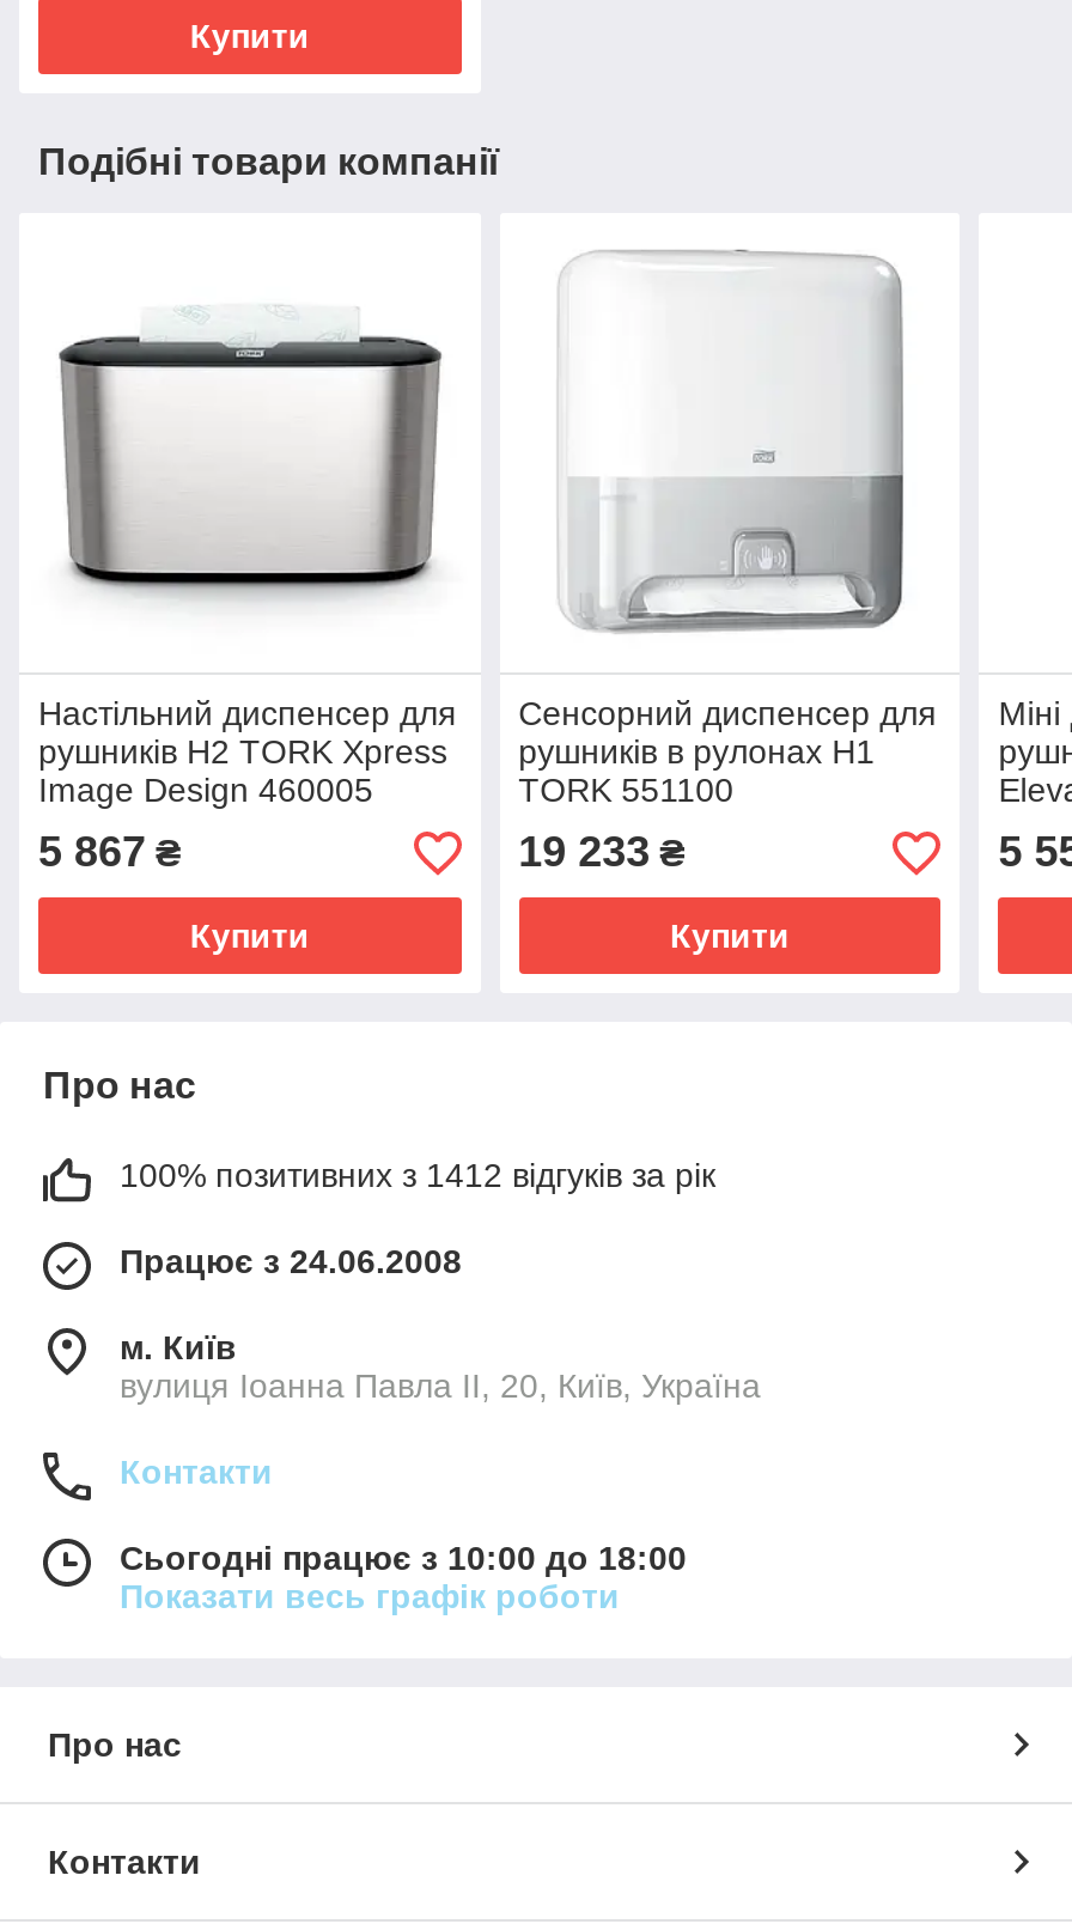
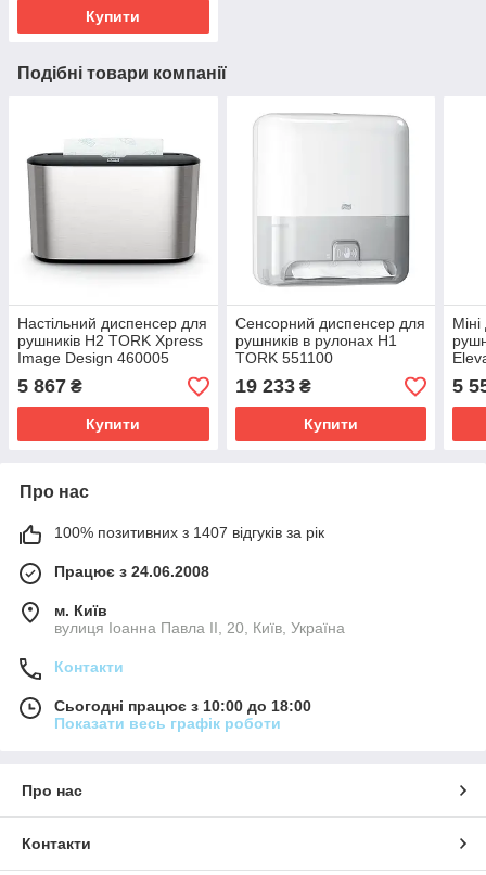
[120,1157,715,1195] 100% позитивних з 1412 відгуків за рік -> [54,524,324,542] 100% позитивних з 1407 відгуків за рік

